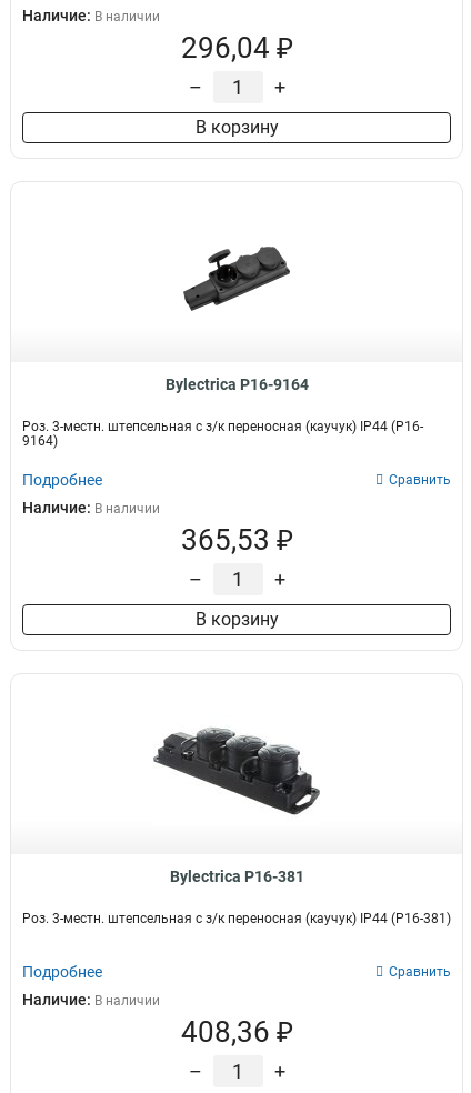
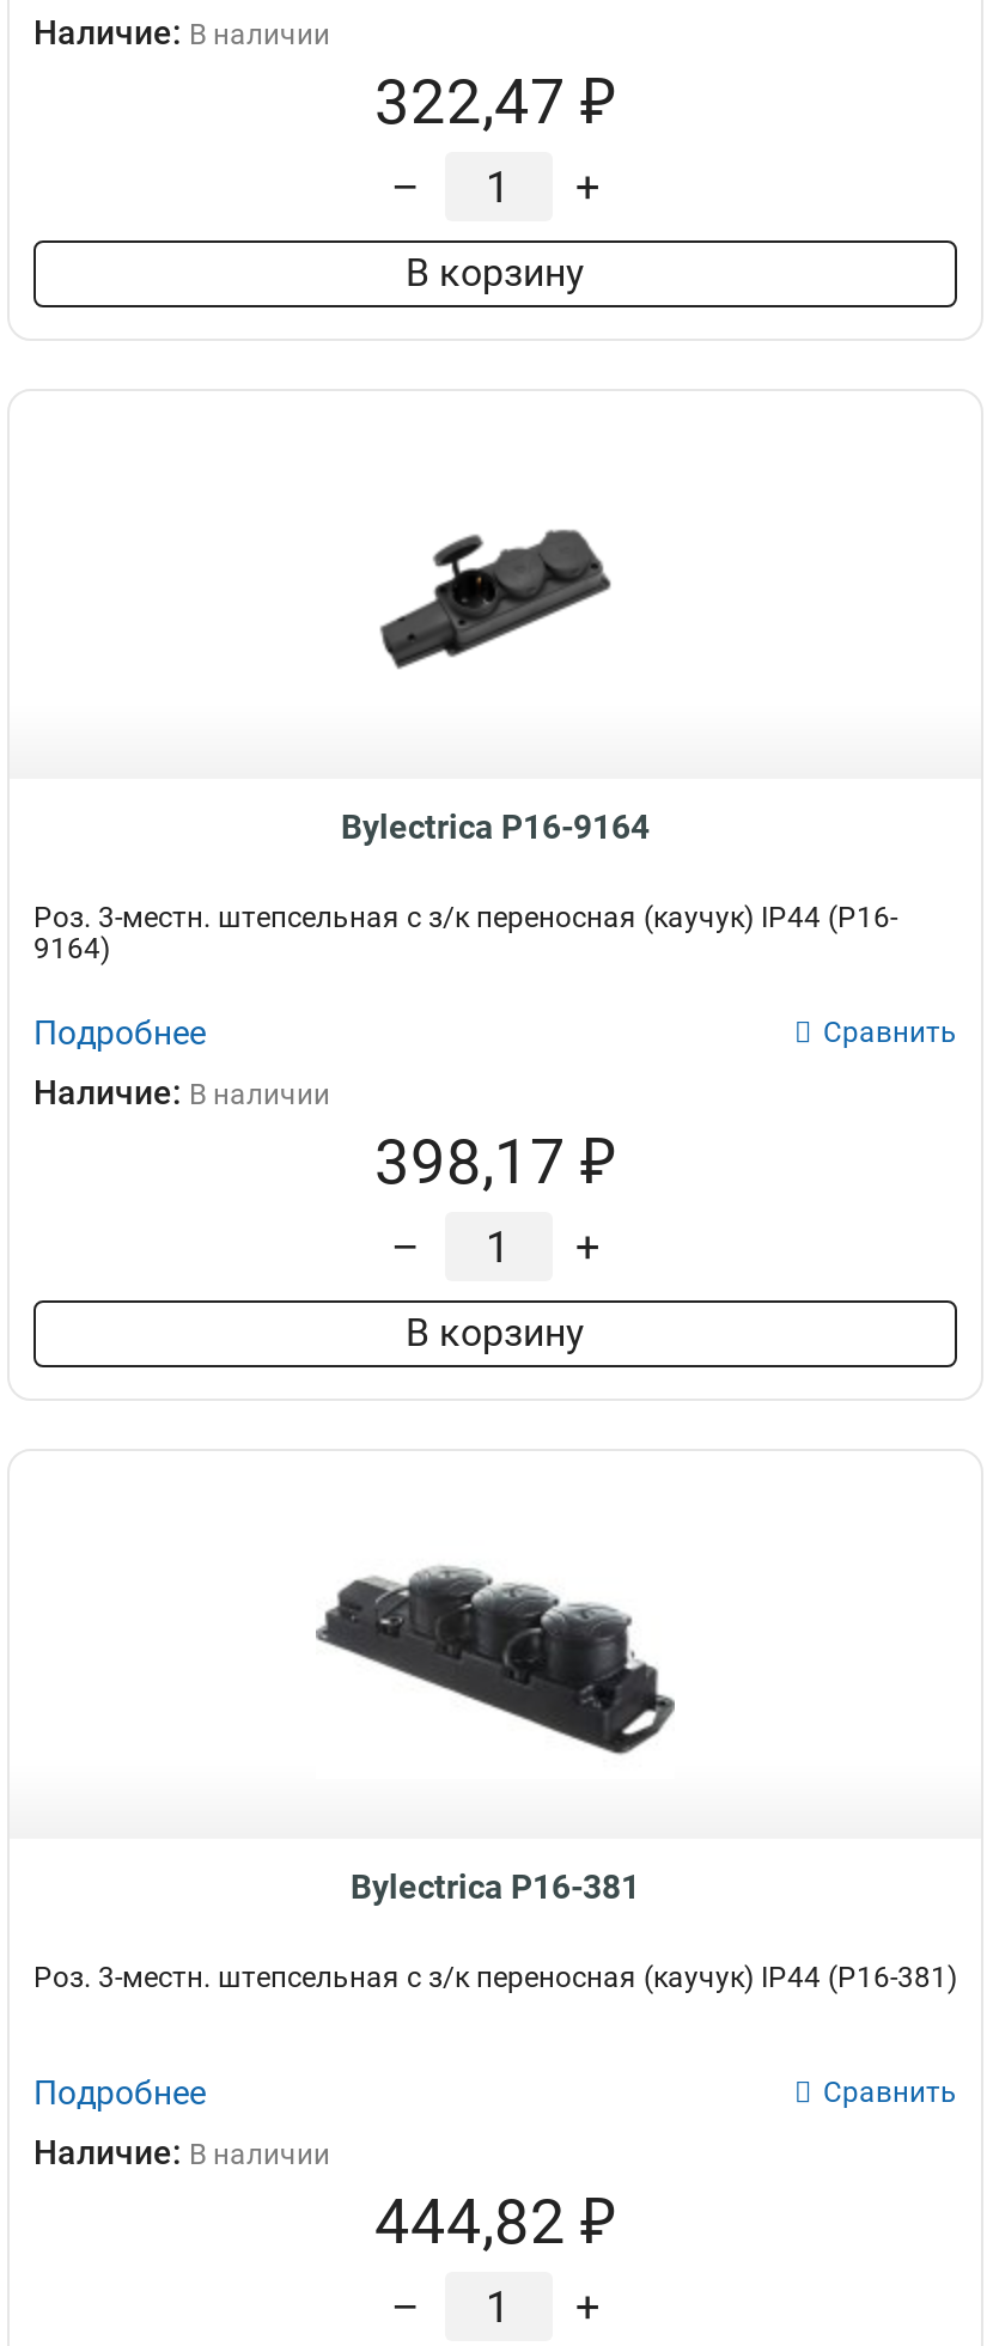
[181,31,293,64] 296,04 ₽ -> [374,66,616,138] 322,47 ₽
[181,523,293,556] 365,53 ₽ -> [374,1126,616,1198] 398,17 ₽
[181,1015,293,1049] 408,36 ₽ -> [374,2186,616,2257] 444,82 ₽

